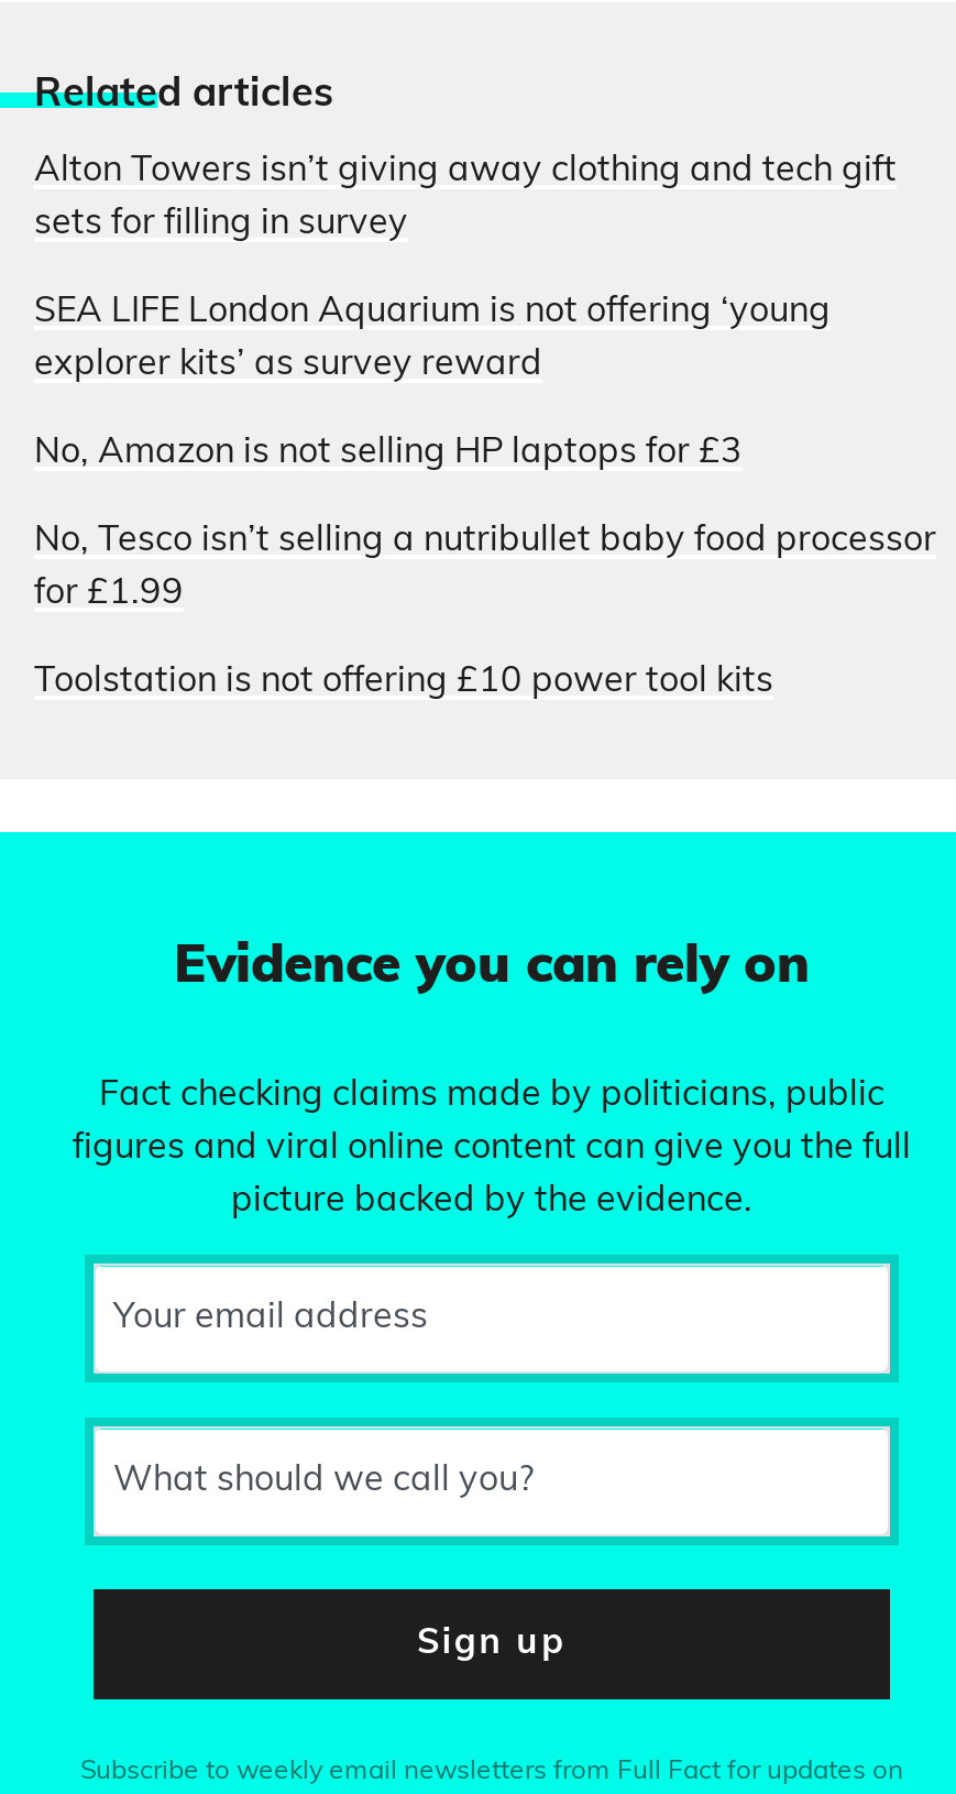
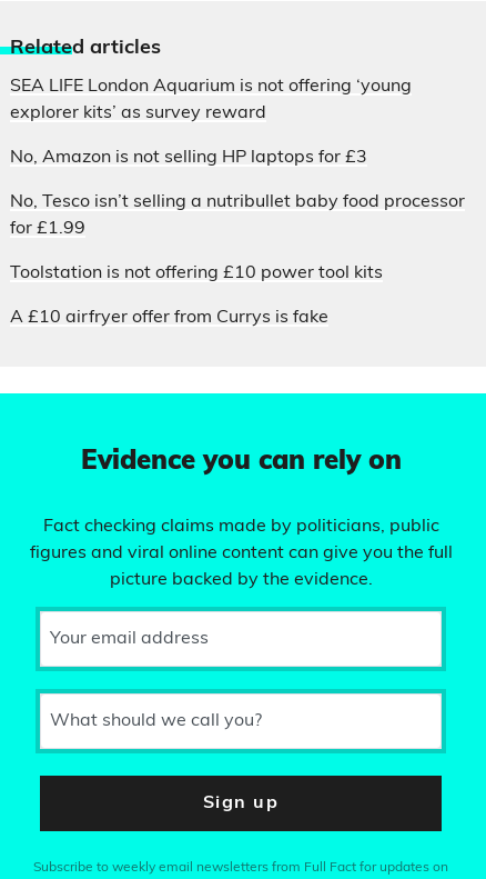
[34,155,897,243] Alton Towers isn’t giving away clothing and tech gift | sets for filling in survey -> none
moved [34,296,936,701] -> [10,78,465,283]: SEA LIFE London Aquarium is not offering ‘young | explorer kits’ as survey reward | No, Amazon is not selling HP laptops for £3 | No, Tesco isn’t selling a nutribullet baby food processor | for £1.99 | Toolstation is not offering £10 power tool kits
none -> [10,309,328,327] A £10 airfryer offer from Currys is fake

